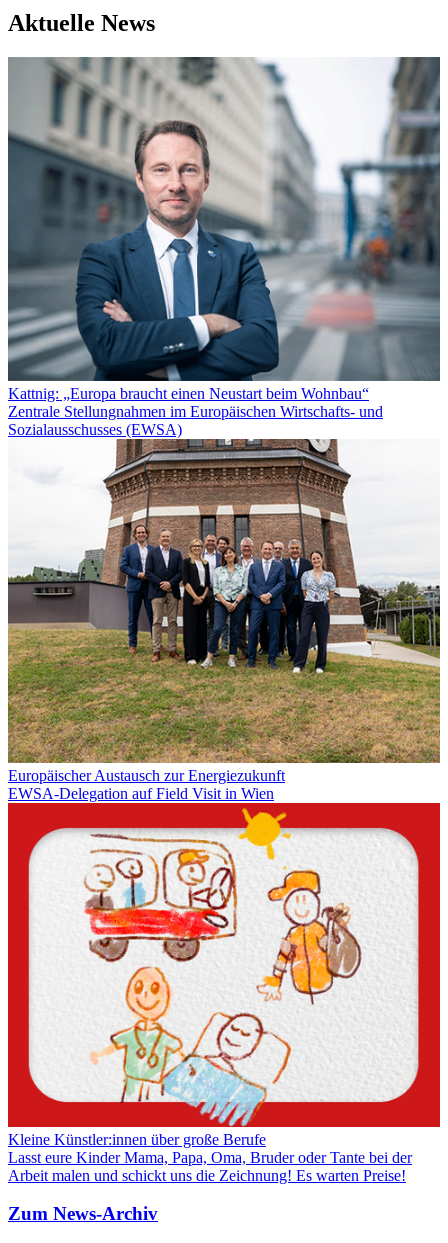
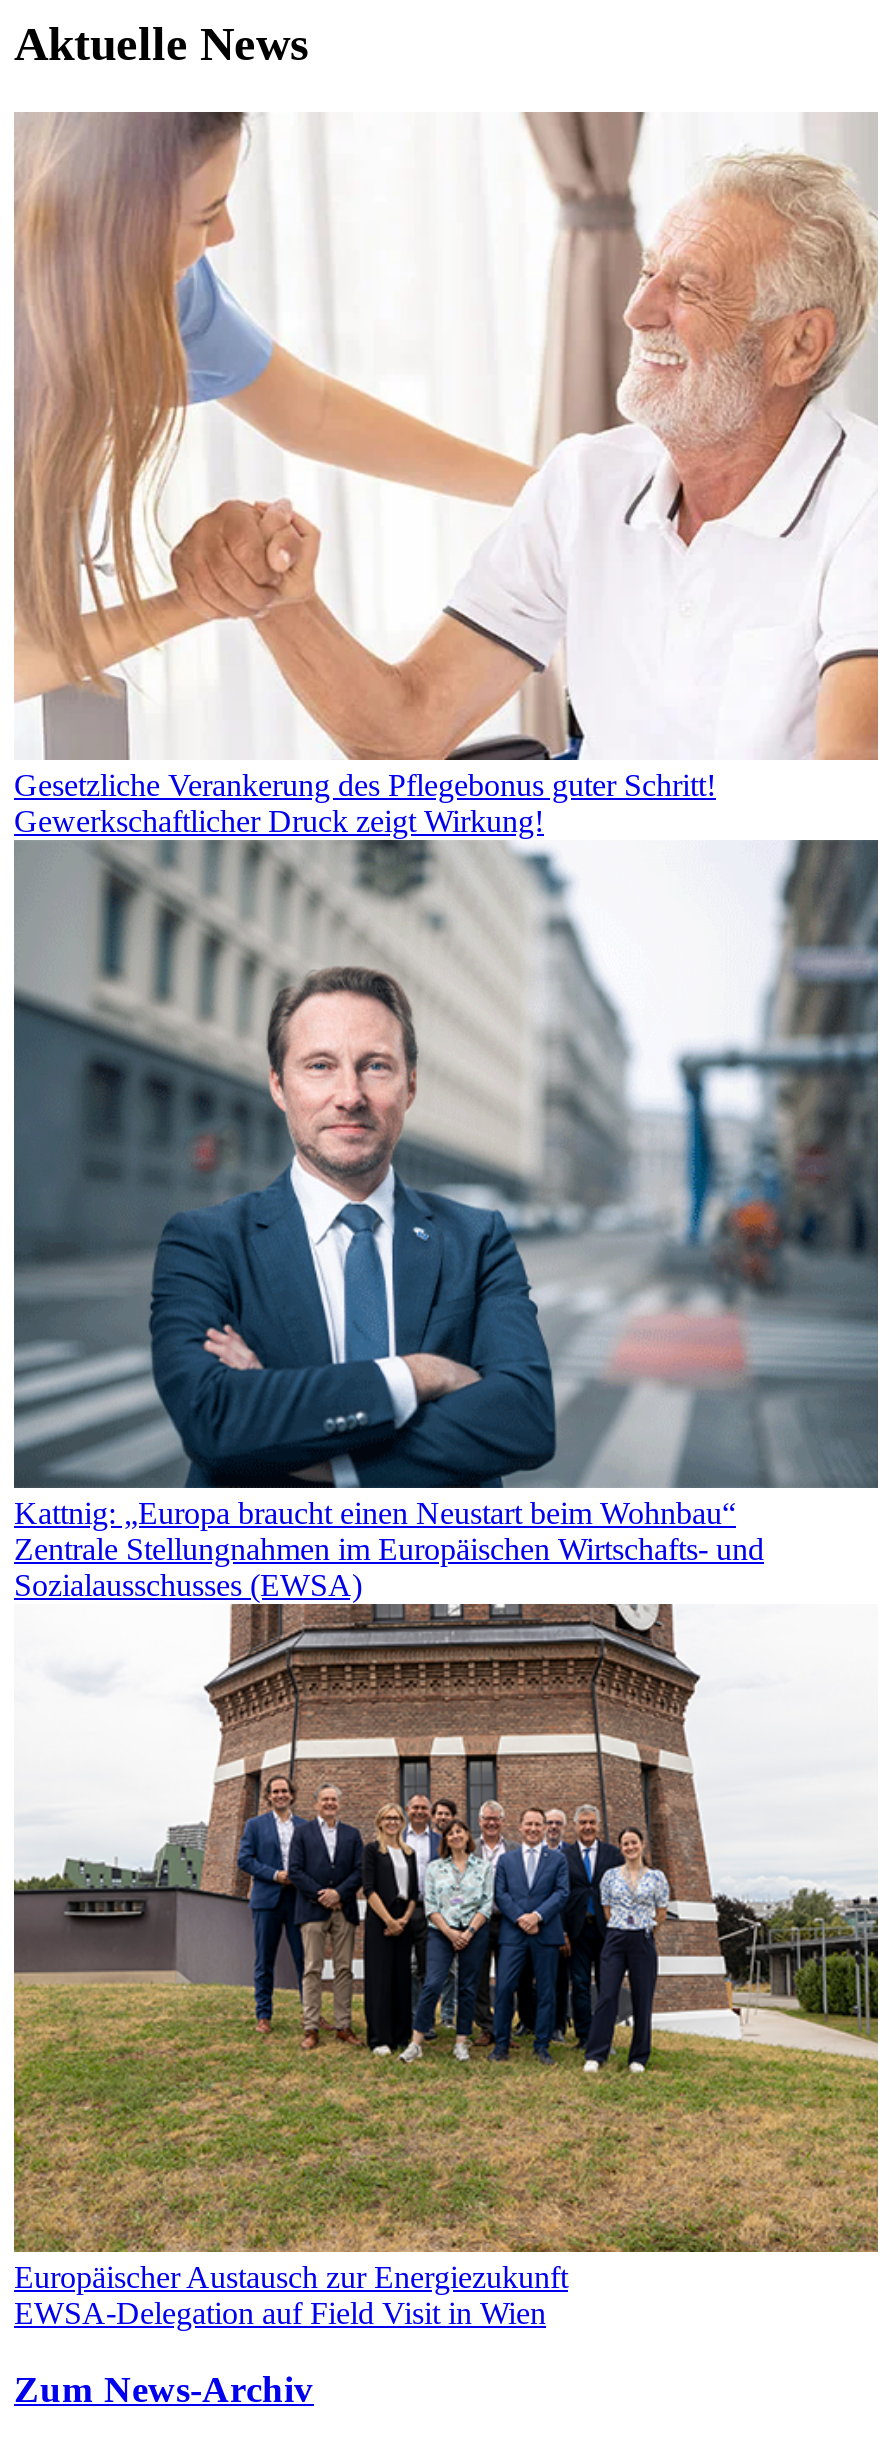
none -> [12,110,880,837] [image] | Gesetzliche Verankerung des Pflegebonus guter Schritt! | Gewerkschaftlicher Druck zeigt Wirkung!
moved [6,56,442,802] -> [10,838,882,2329]: [image] | Kattnig: „Europa braucht einen Neustart beim Wohnbau“ | Zentrale Stellungnahmen im Europäischen Wirtschafts- und | Sozialausschusses (EWSA) | Europäischer Austausch zur Energiezukunft | EWSA-Delegation auf Field Visit in Wien
[7,802,441,1184] [image] | Kleine Künstler:innen über große Berufe | Lasst eure Kinder Mama, Papa, Oma, Bruder oder Tante bei der | Arbeit malen und schickt uns die Zeichnung! Es warten Preise! -> none

